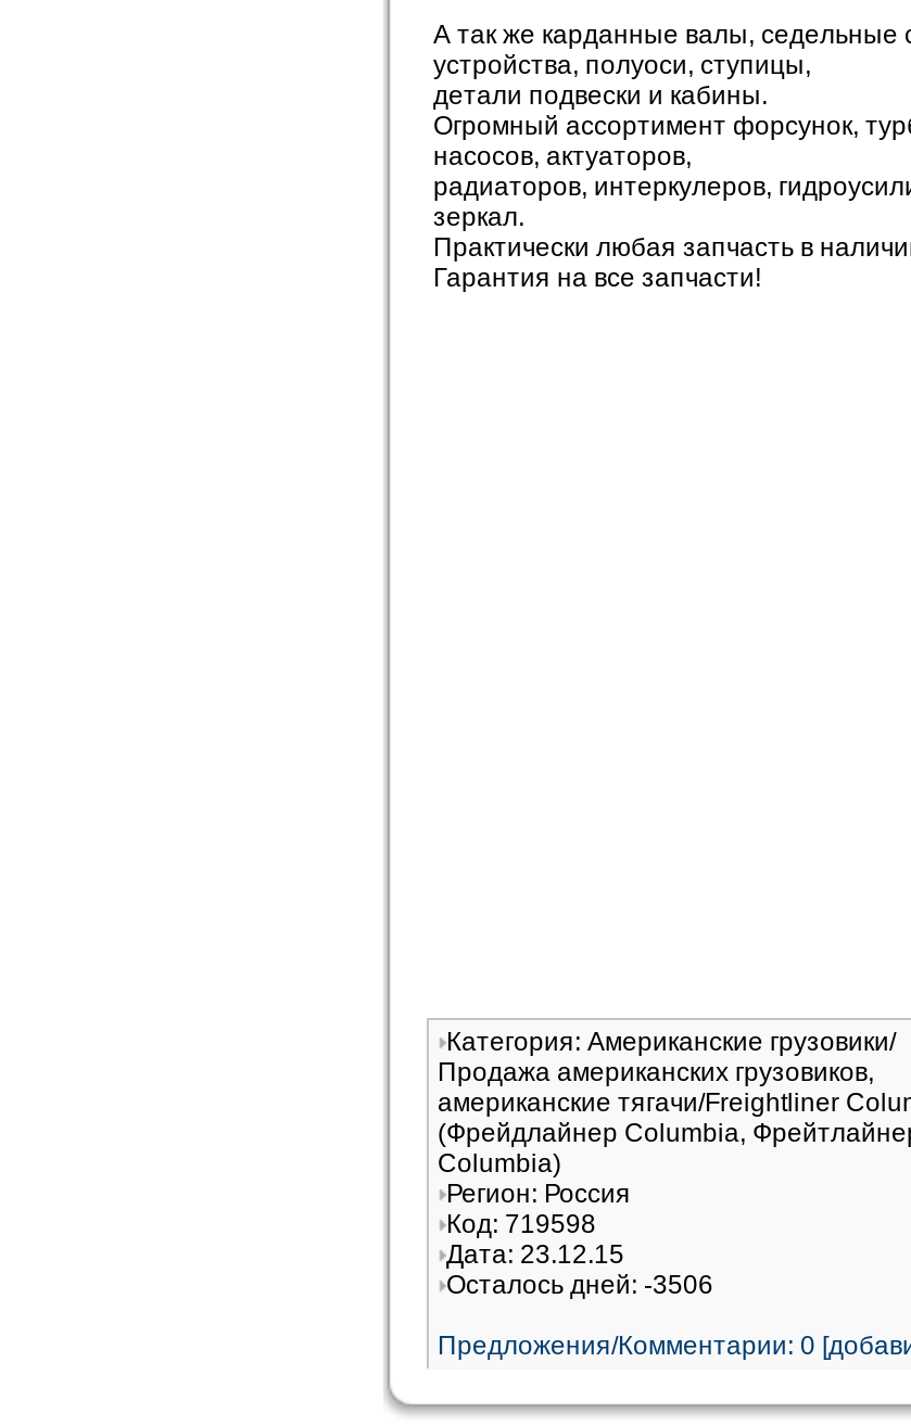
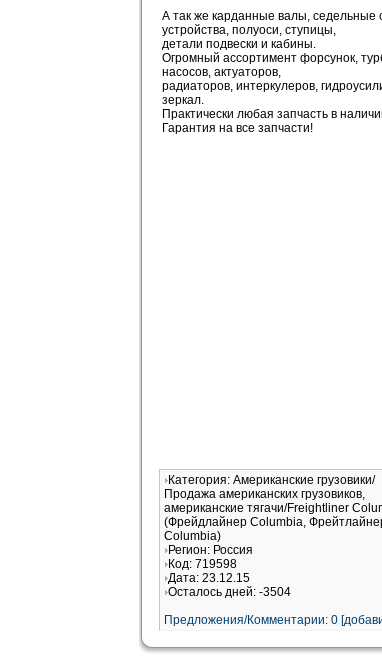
[446,1270,713,1300] Осталось дней: -3506 -> [168,585,291,599] Осталось дней: -3504

